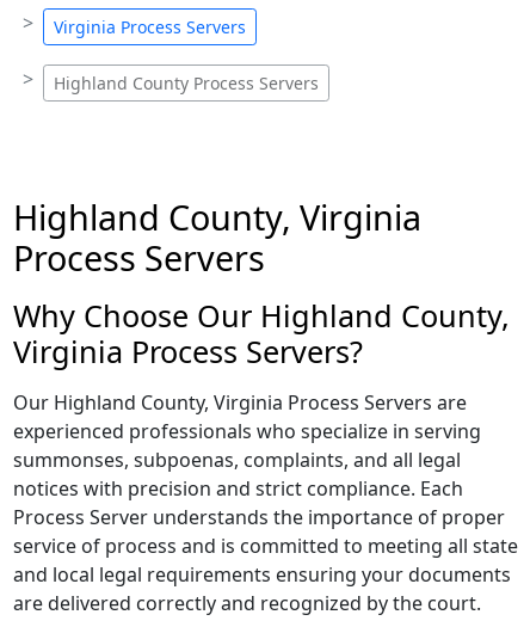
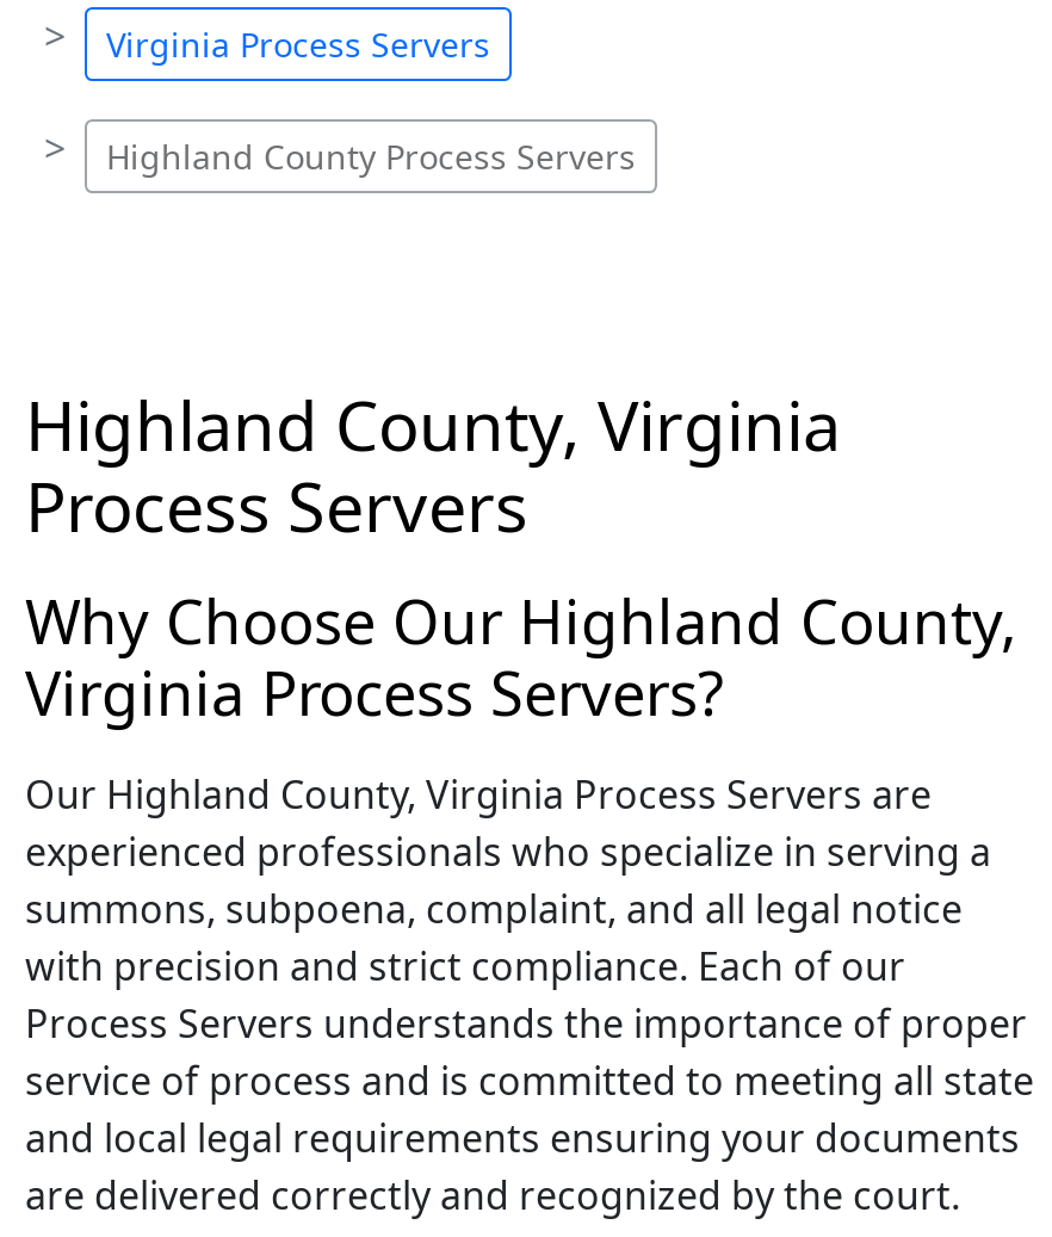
[13,418,505,530] experienced professionals who specialize in serving | summonses, subpoenas, complaints, and all legal | notices with precision and strict compliance. Each | Process Server understands the importance of proper -> [25,825,1027,1050] experienced professionals who specialize in serving a | summons, subpoena, complaint, and all legal notice | with precision and strict compliance. Each of our | Process Servers understands the importance of proper

